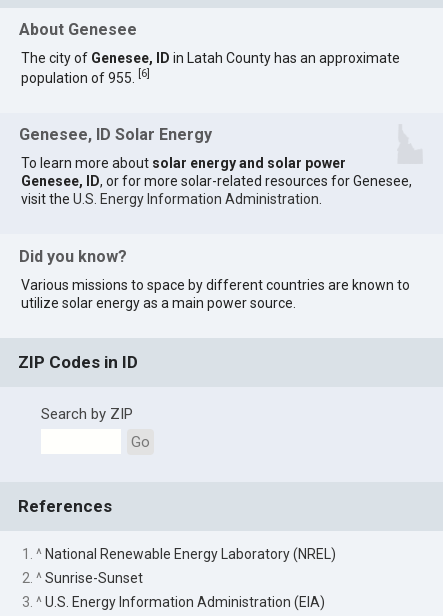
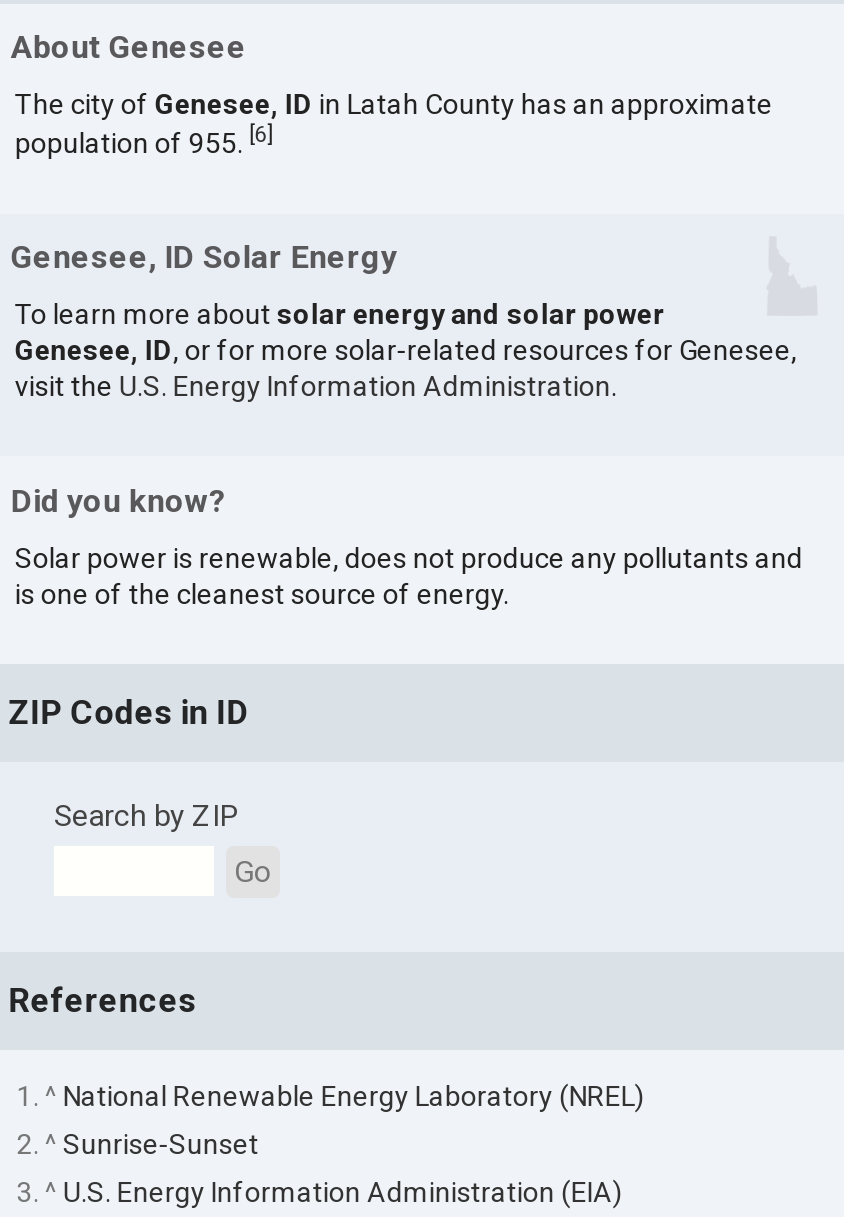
[21,277,410,311] Various missions to space by different countries are known to | utilize solar energy as a main power source. -> [15,541,803,609] Solar power is renewable, does not produce any pollutants and | is one of the cleanest source of energy.

